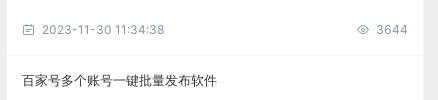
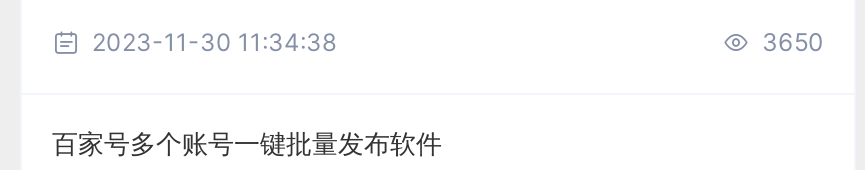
[373,22,408,37] 3644 -> [756,27,824,57] 3650

